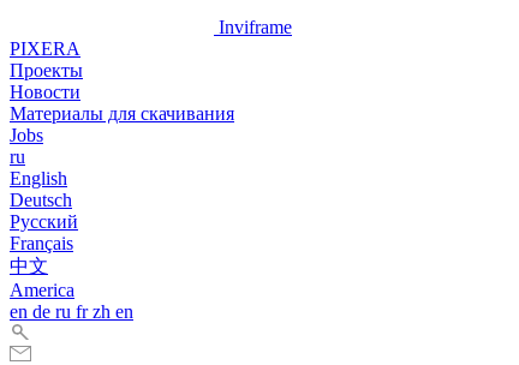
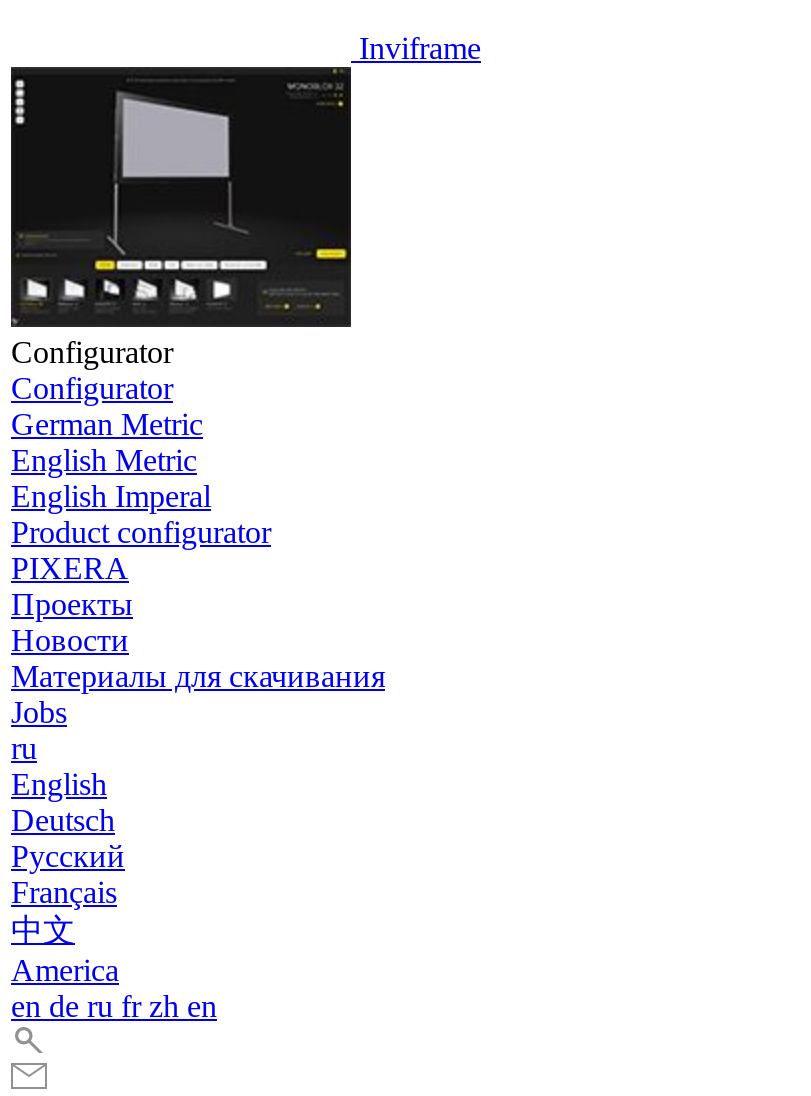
none -> [9,65,353,549] [image] | Configurator | Configurator | German Metric | English Metric | English Imperal | Product configurator

